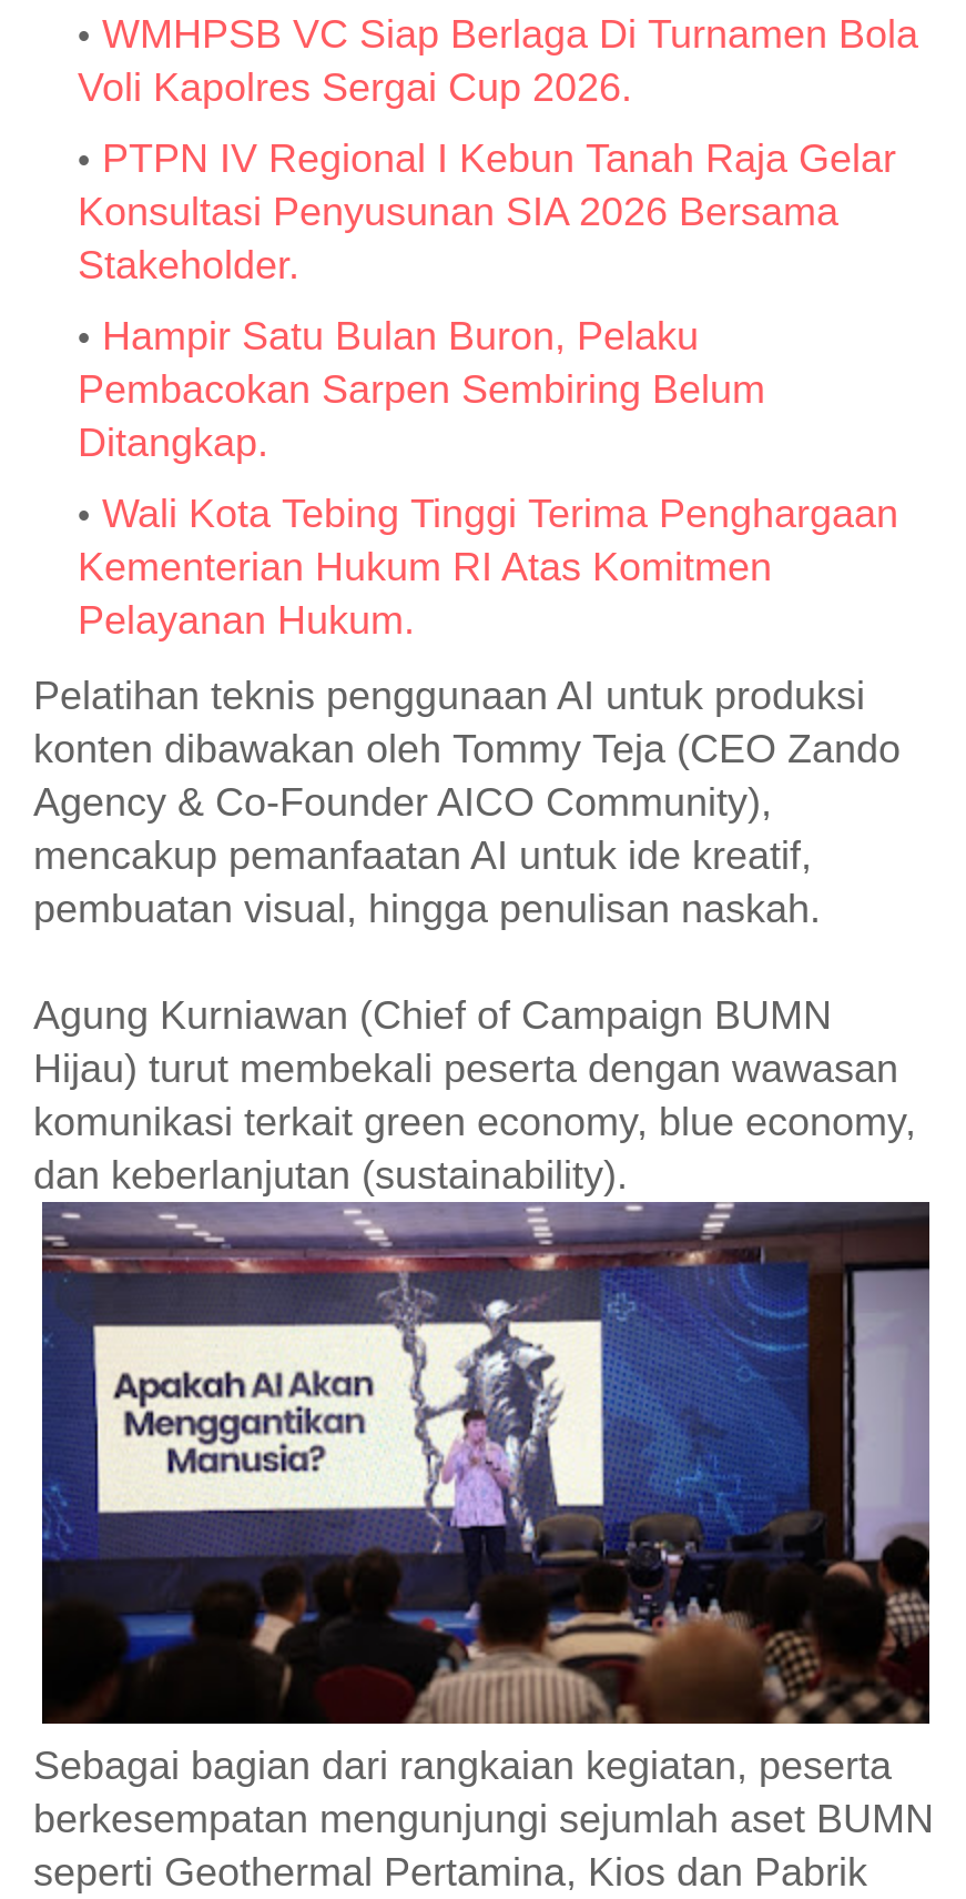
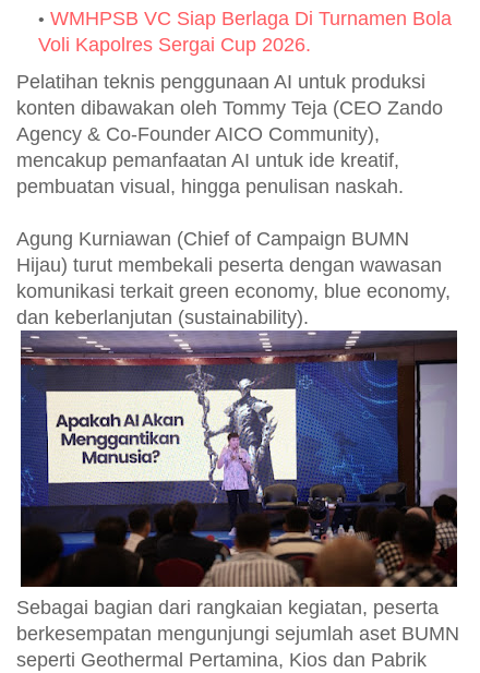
[78,136,898,642] PTPN IV Regional I Kebun Tanah Raja Gelar | Konsultasi Penyusunan SIA 2026 Bersama | Stakeholder. | Hampir Satu Bulan Buron, Pelaku | Pembacokan Sarpen Sembiring Belum | Ditangkap. | Wali Kota Tebing Tinggi Terima Penghargaan | Kementerian Hukum RI Atas Komitmen | Pelayanan Hukum. -> none

